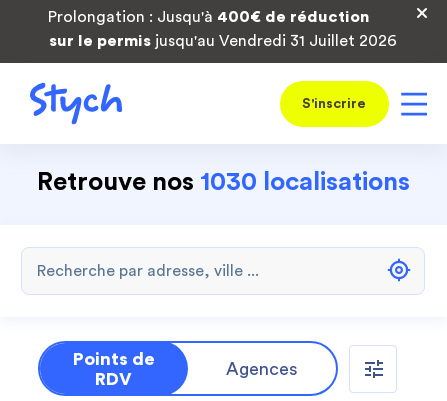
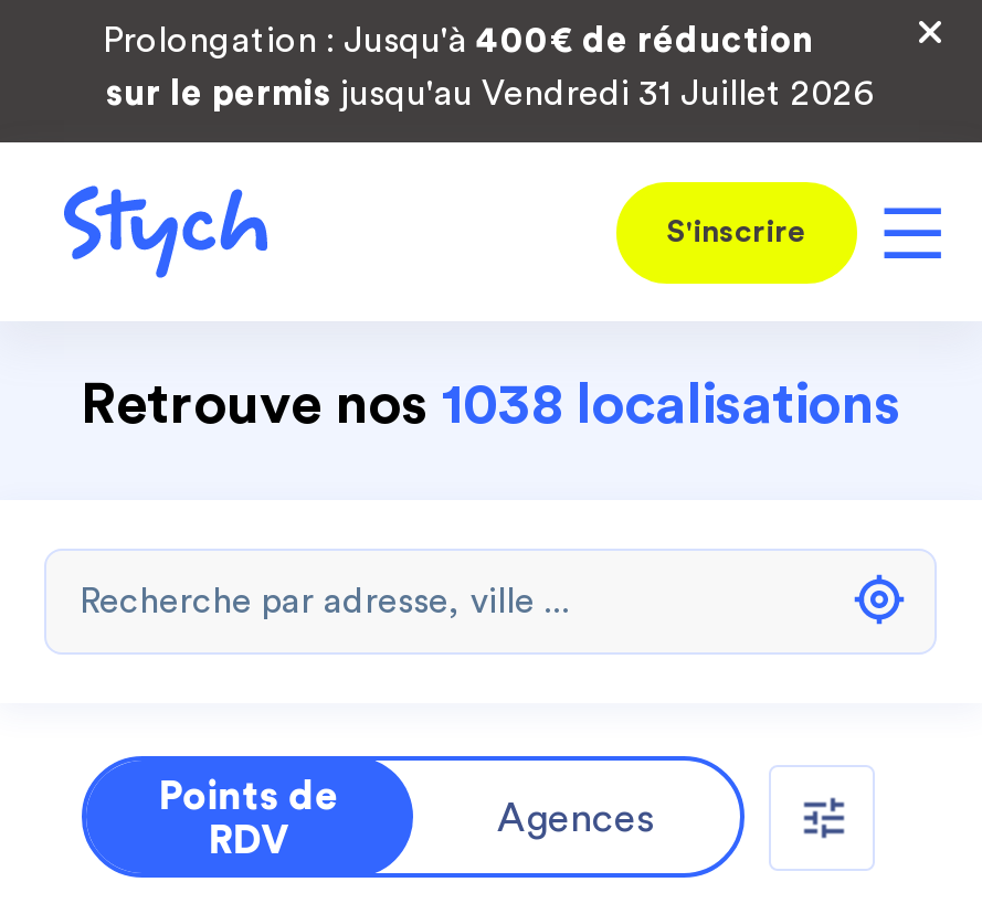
[36,169,409,195] Retrouve nos 1030 localisations -> [81,376,900,434] Retrouve nos 1038 localisations

